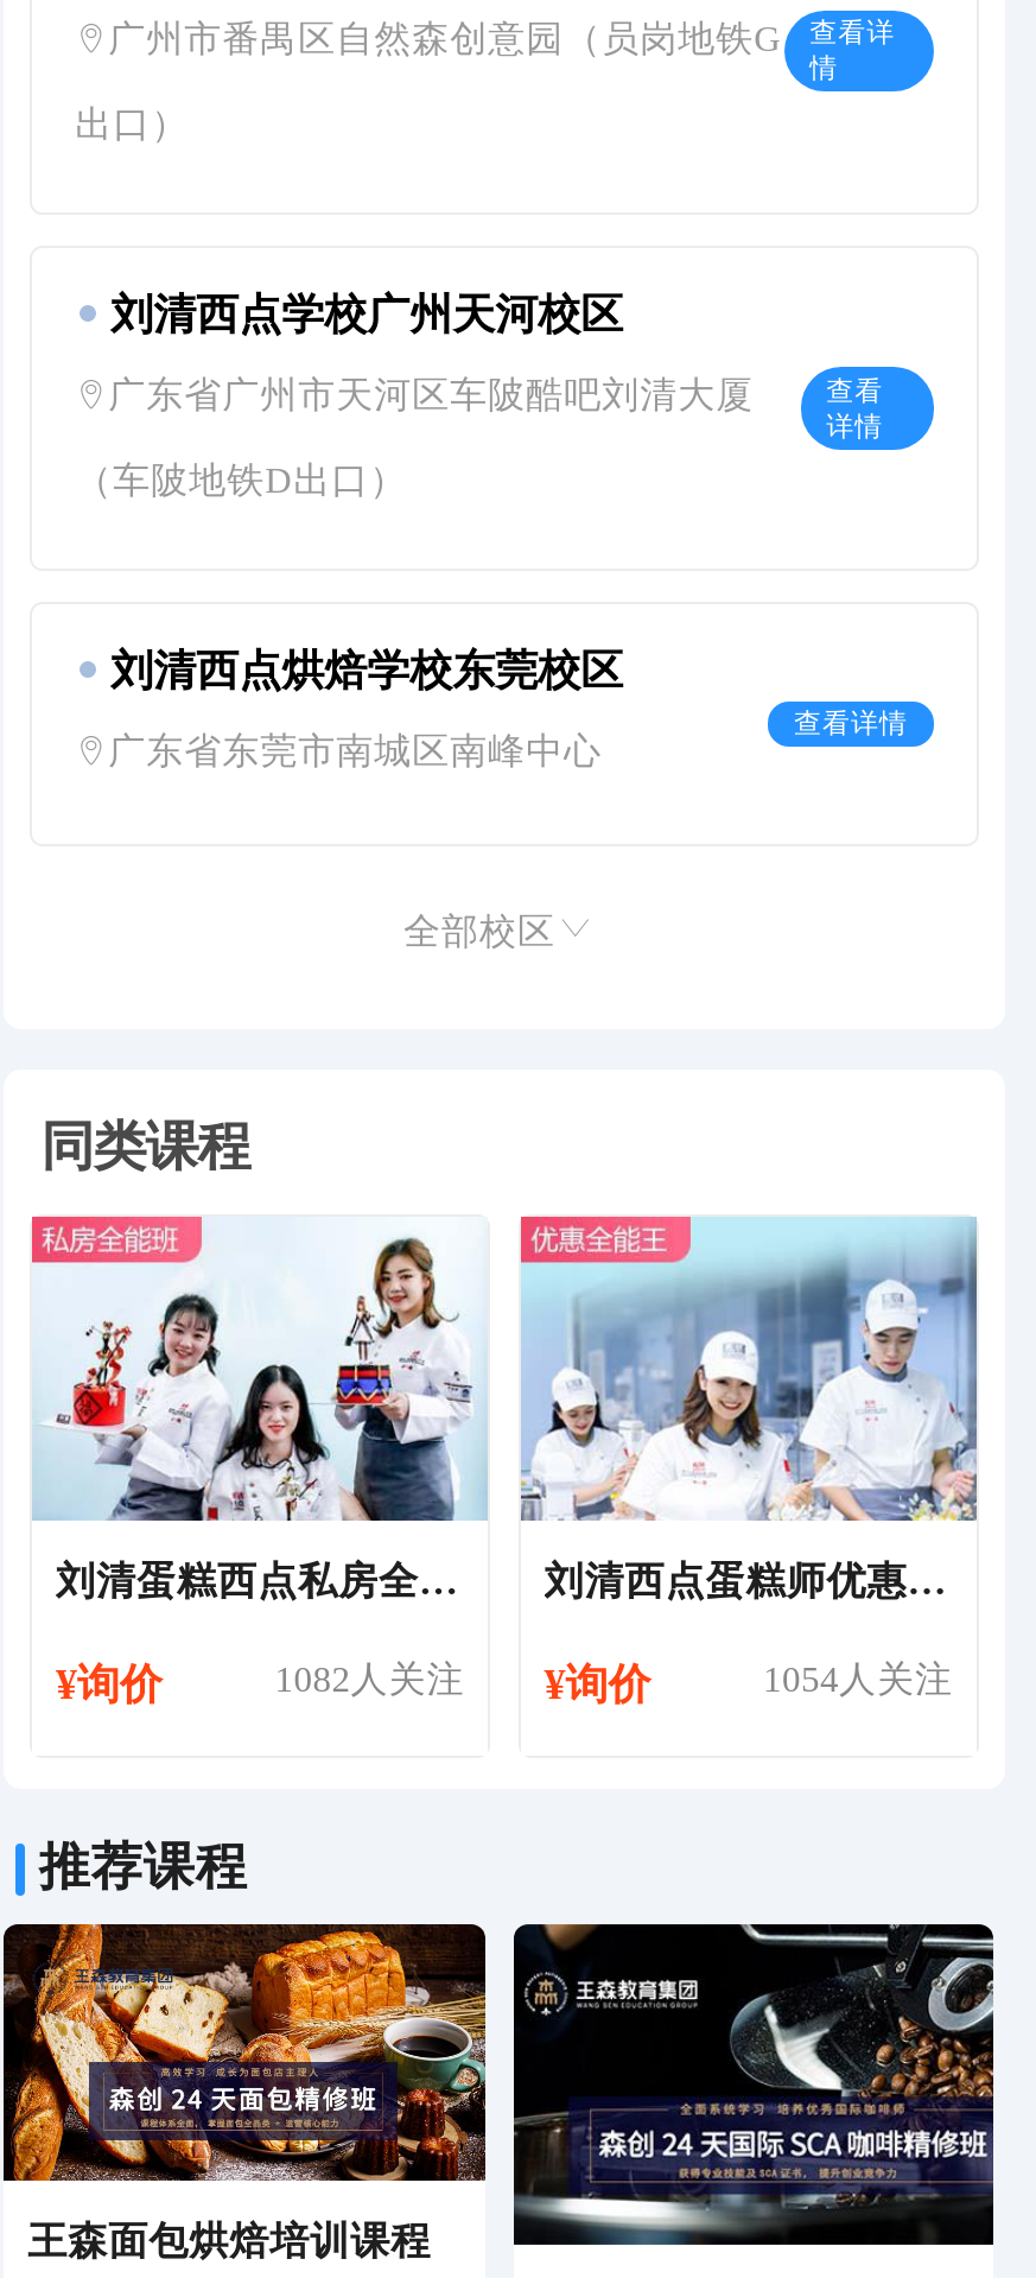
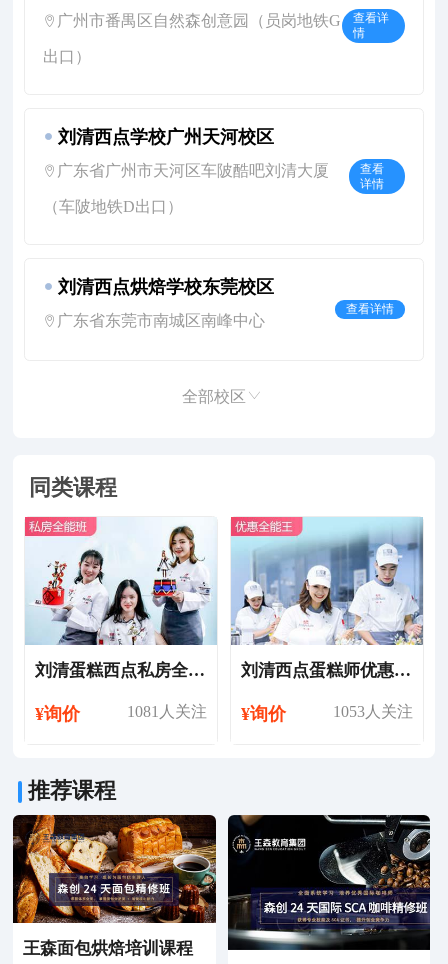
[275,1658,651,1708] 1082人关注 ¥询价 -> [127,703,286,724] 1081人关注 ¥询价
[763,1658,953,1698] 1054人关注 -> [333,703,413,720] 1053人关注

